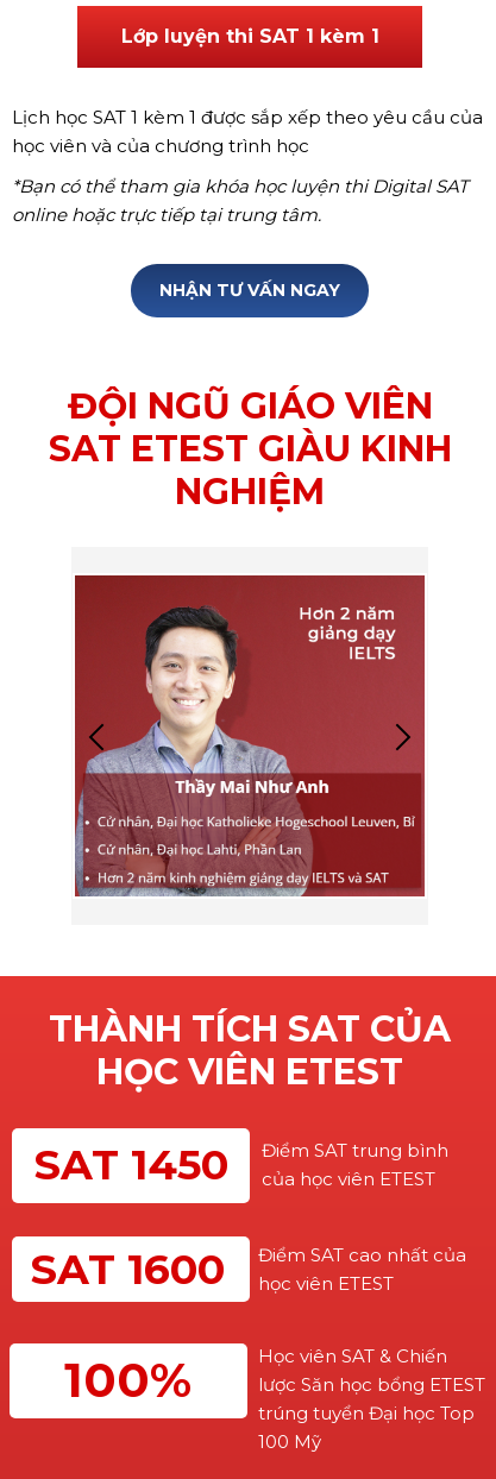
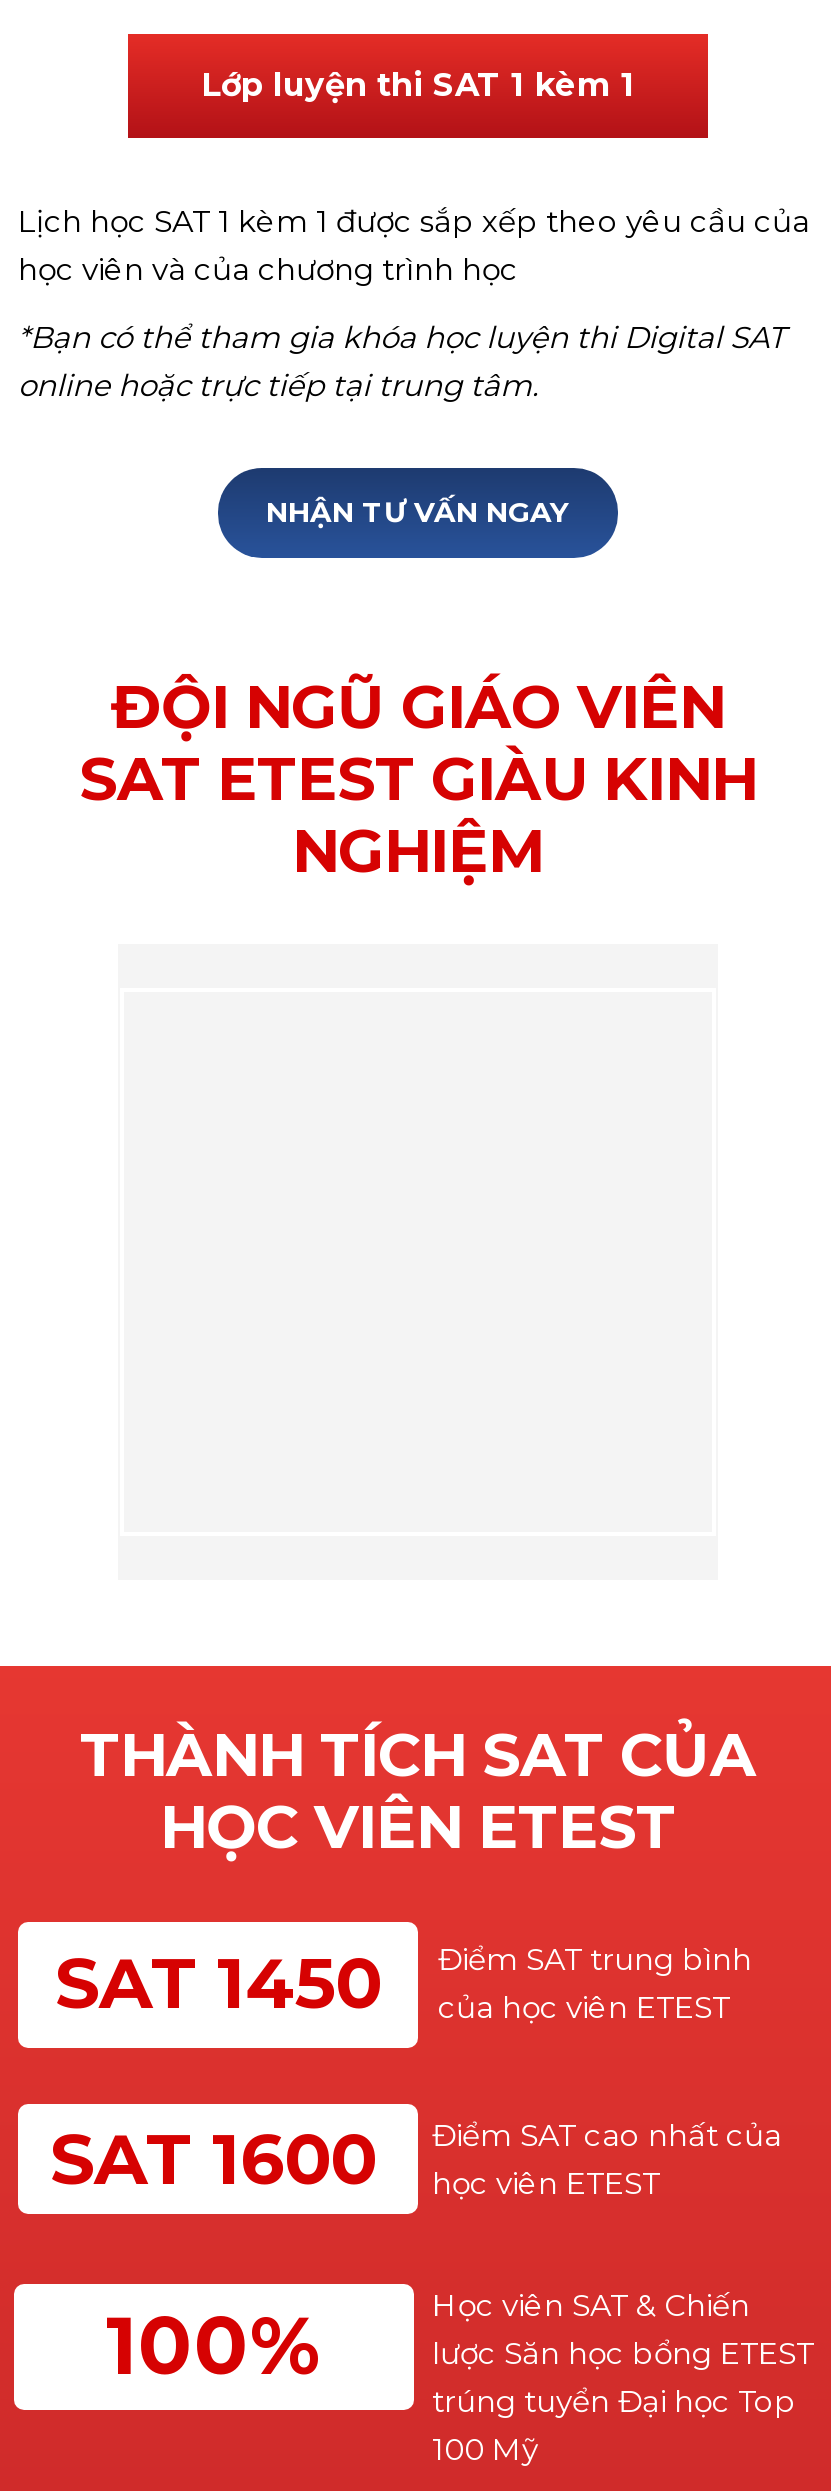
[74,574,426,898] [image] -> none

